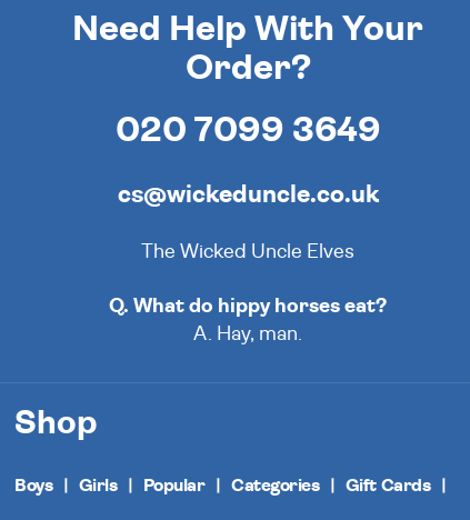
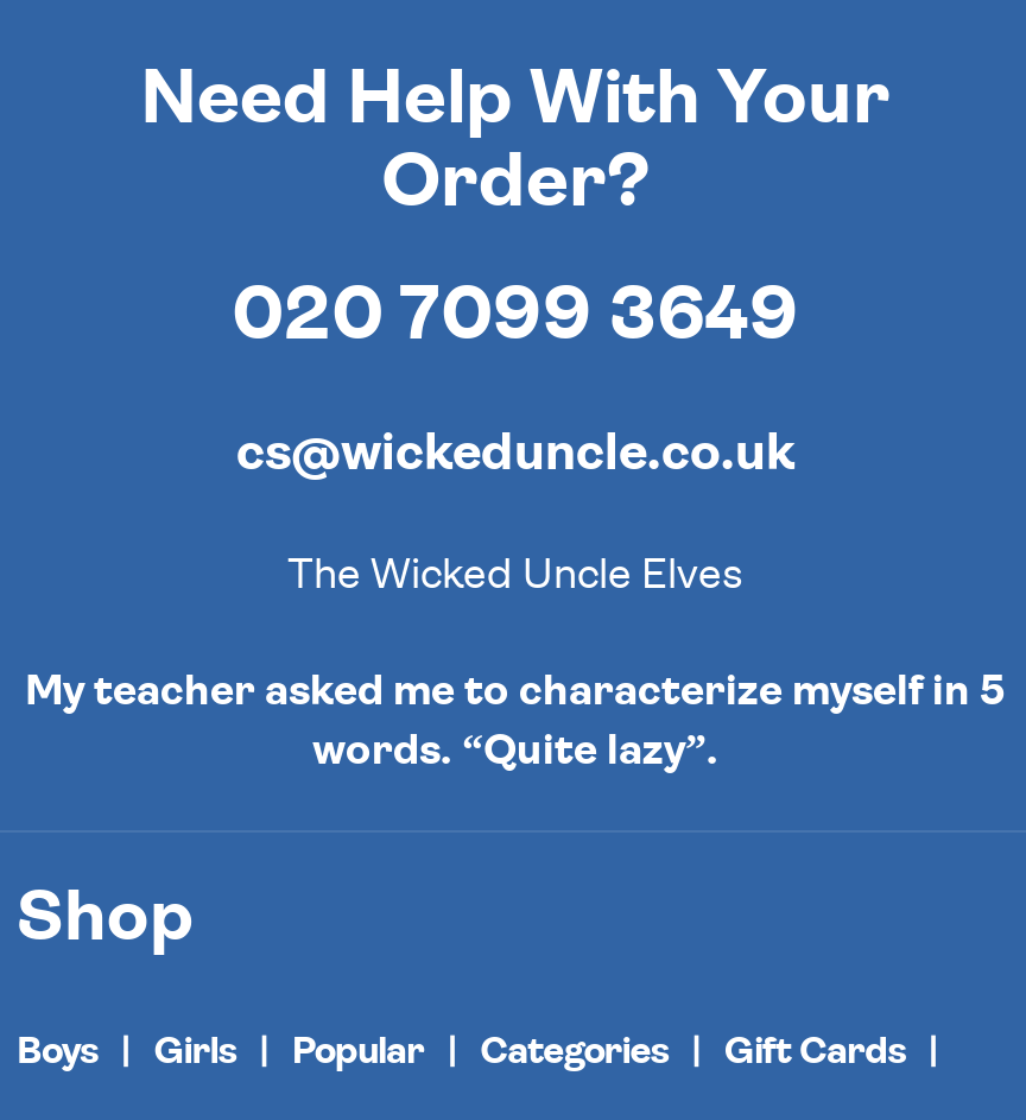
[109,297,387,345] Q. What do hippy horses eat? | A. Hay, man. -> [25,672,1006,774] My teacher asked me to characterize myself in 5 | words. “Quite lazy”.

